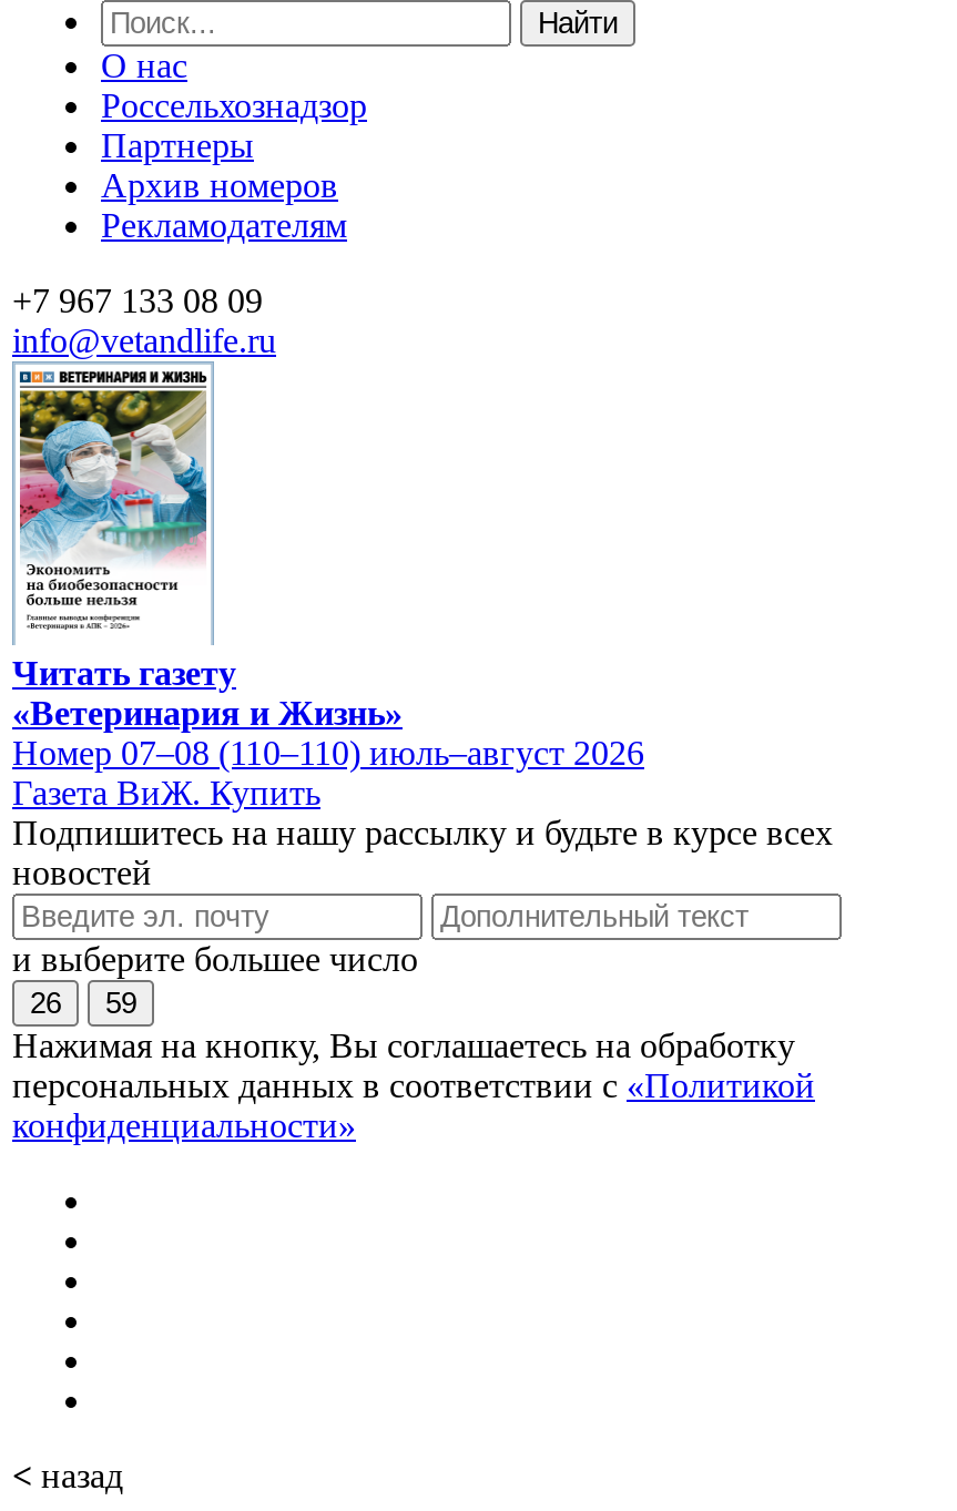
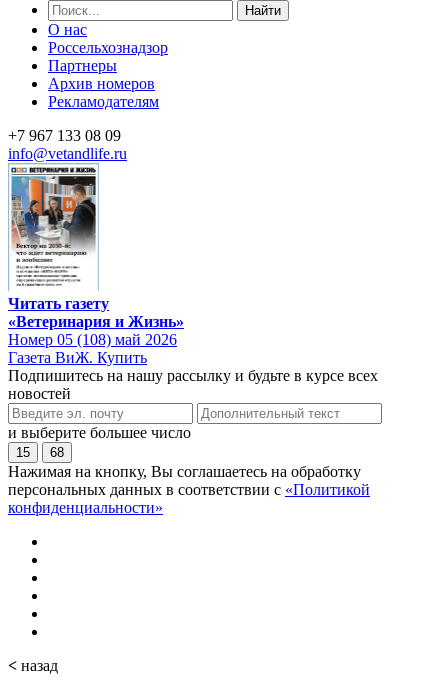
[17,388,207,634] [image] -> [11,175,97,287] [image]
[12,733,644,771] Номер 07–08 (110–110) июль–август 2026 -> [8,331,177,348] Номер 05 (108) май 2026
[30,986,61,1019] 26 -> [16,445,30,460] 15
[105,986,136,1019] 59 -> [50,445,64,460] 68

